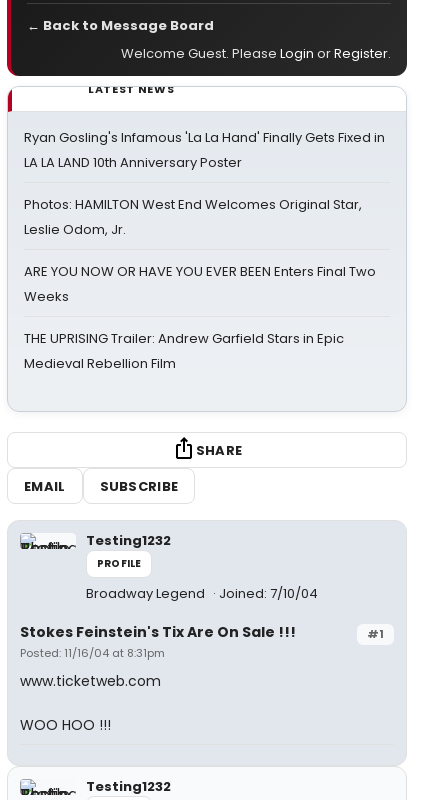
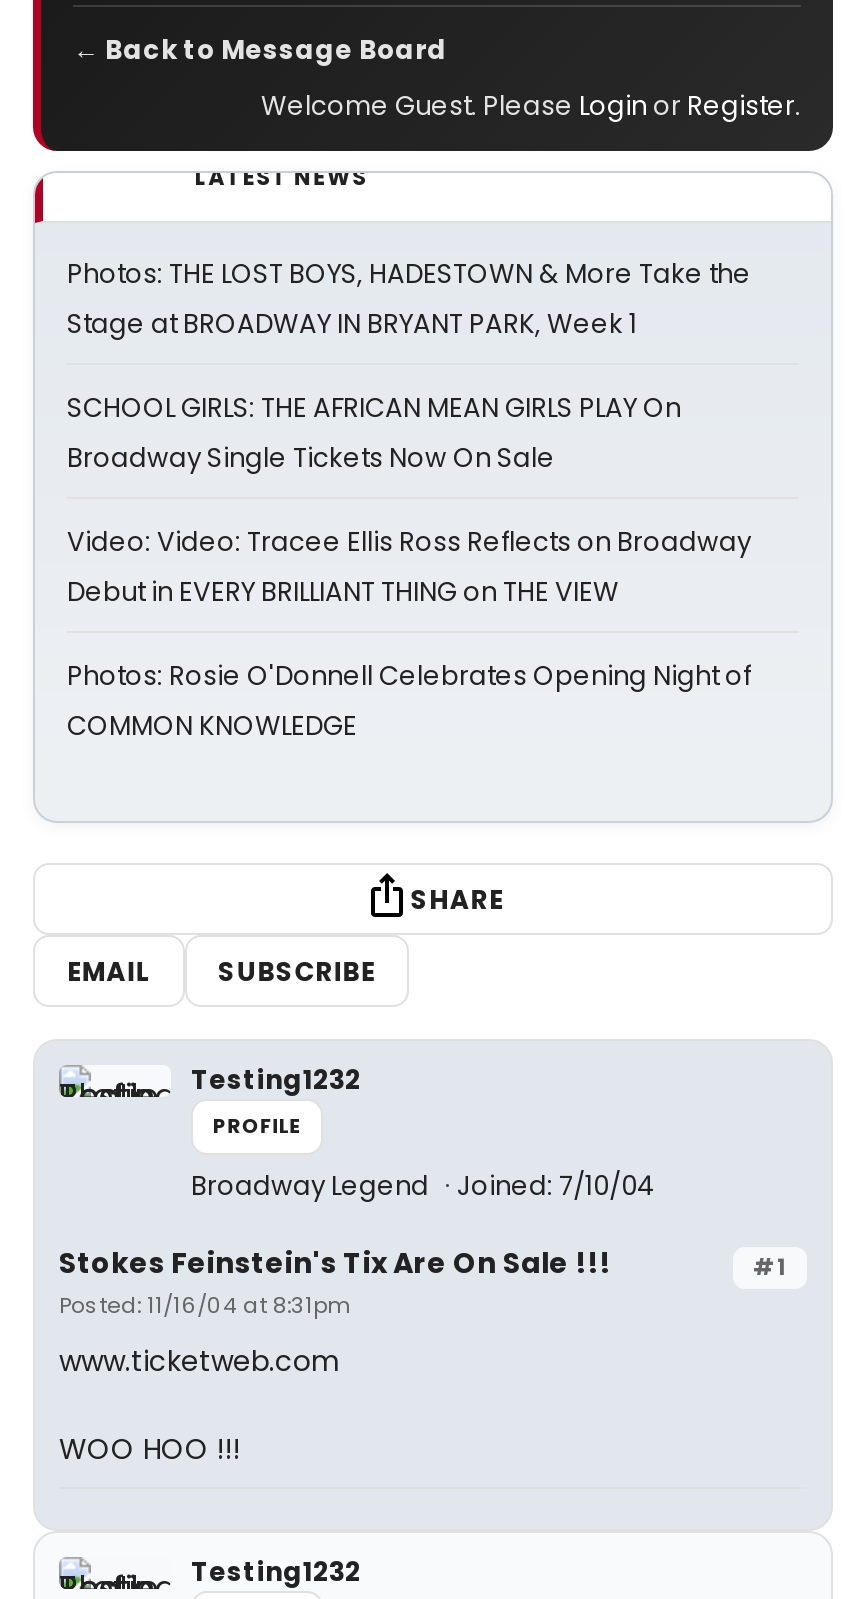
[24,128,385,172] Ryan Gosling's Infamous 'La La Hand' Finally Gets Fixed in | LA LA LAND 10th Anniversary Poster -> [67,255,751,343] Photos: THE LOST BOYS, HADESTOWN & More Take the | Stage at BROADWAY IN BRYANT PARK, Week 1
[24,195,362,239] Photos: HAMILTON West End Welcomes Original Star, | Leslie Odom, Jr. -> [67,389,681,477] SCHOOL GIRLS: THE AFRICAN MEAN GIRLS PLAY On | Broadway Single Tickets Now On Sale
[24,262,376,306] ARE YOU NOW OR HAVE YOU EVER BEEN Enters Final Two | Weeks -> [67,523,751,611] Video: Video: Tracee Ellis Ross Reflects on Broadway | Debut in EVERY BRILLIANT THING on THE VIEW
[24,329,344,373] THE UPRISING Trailer: Andrew Garfield Stars in Epic | Medieval Rebellion Film -> [67,657,751,745] Photos: Rosie O'Donnell Celebrates Opening Night of | COMMON KNOWLEDGE

